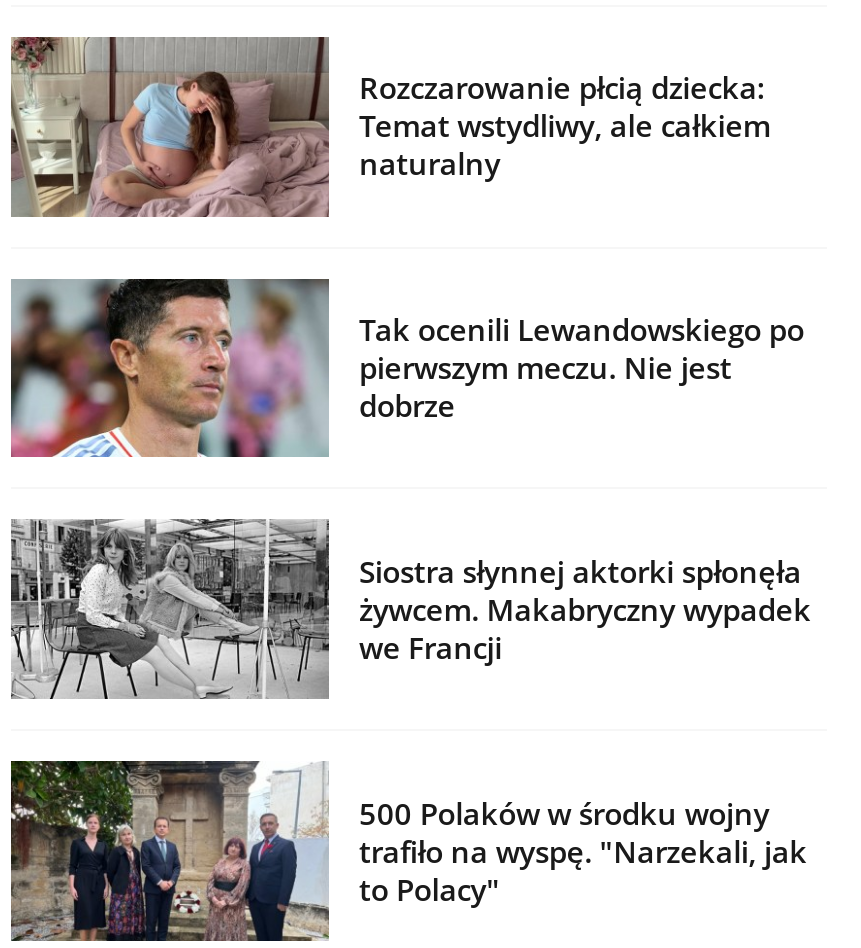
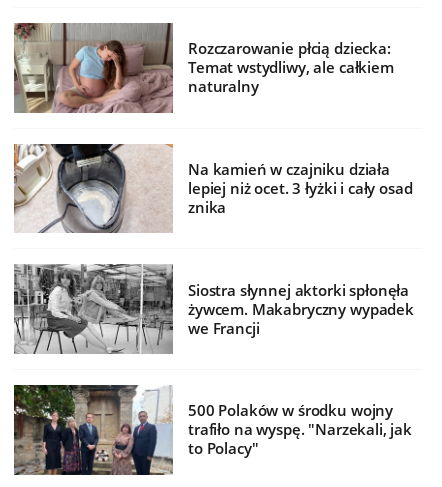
[11,277,804,459] [image] | Tak ocenili Lewandowskiego po | pierwszym meczu. Nie jest | dobrze -> [13,143,413,234] [image] | Na kamień w czajniku działa | lepiej niż ocet. 3 łyżki i cały osad | znika

